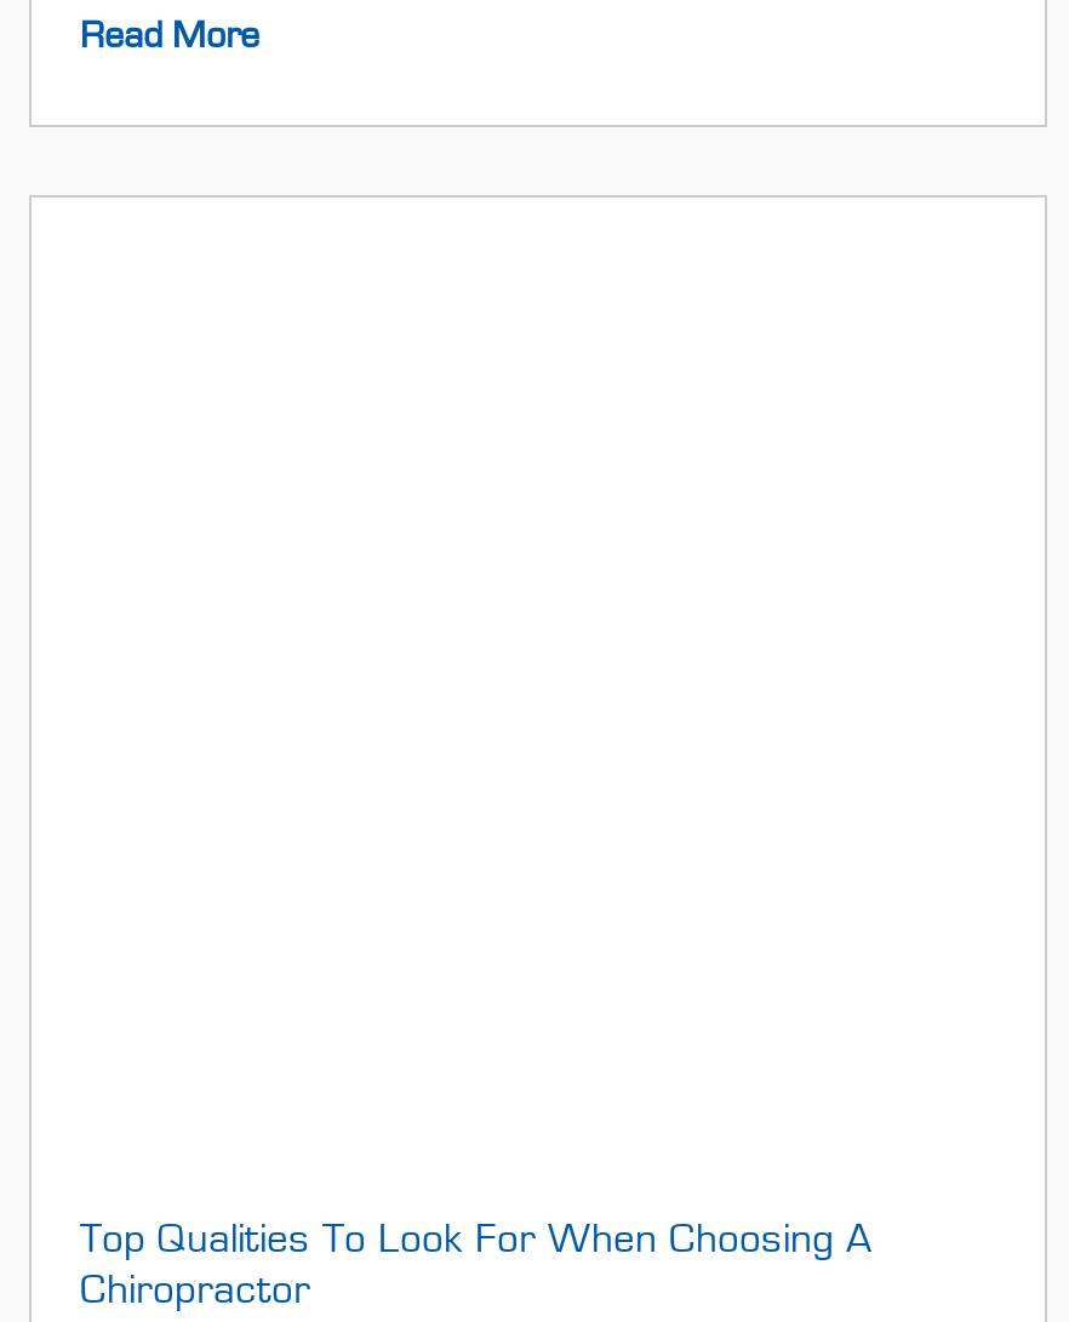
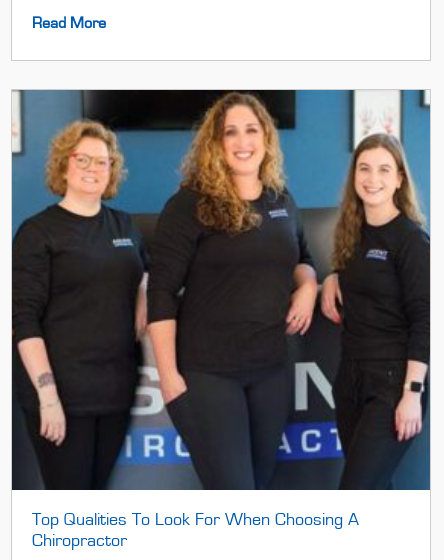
none -> [11,89,431,491] [image]

